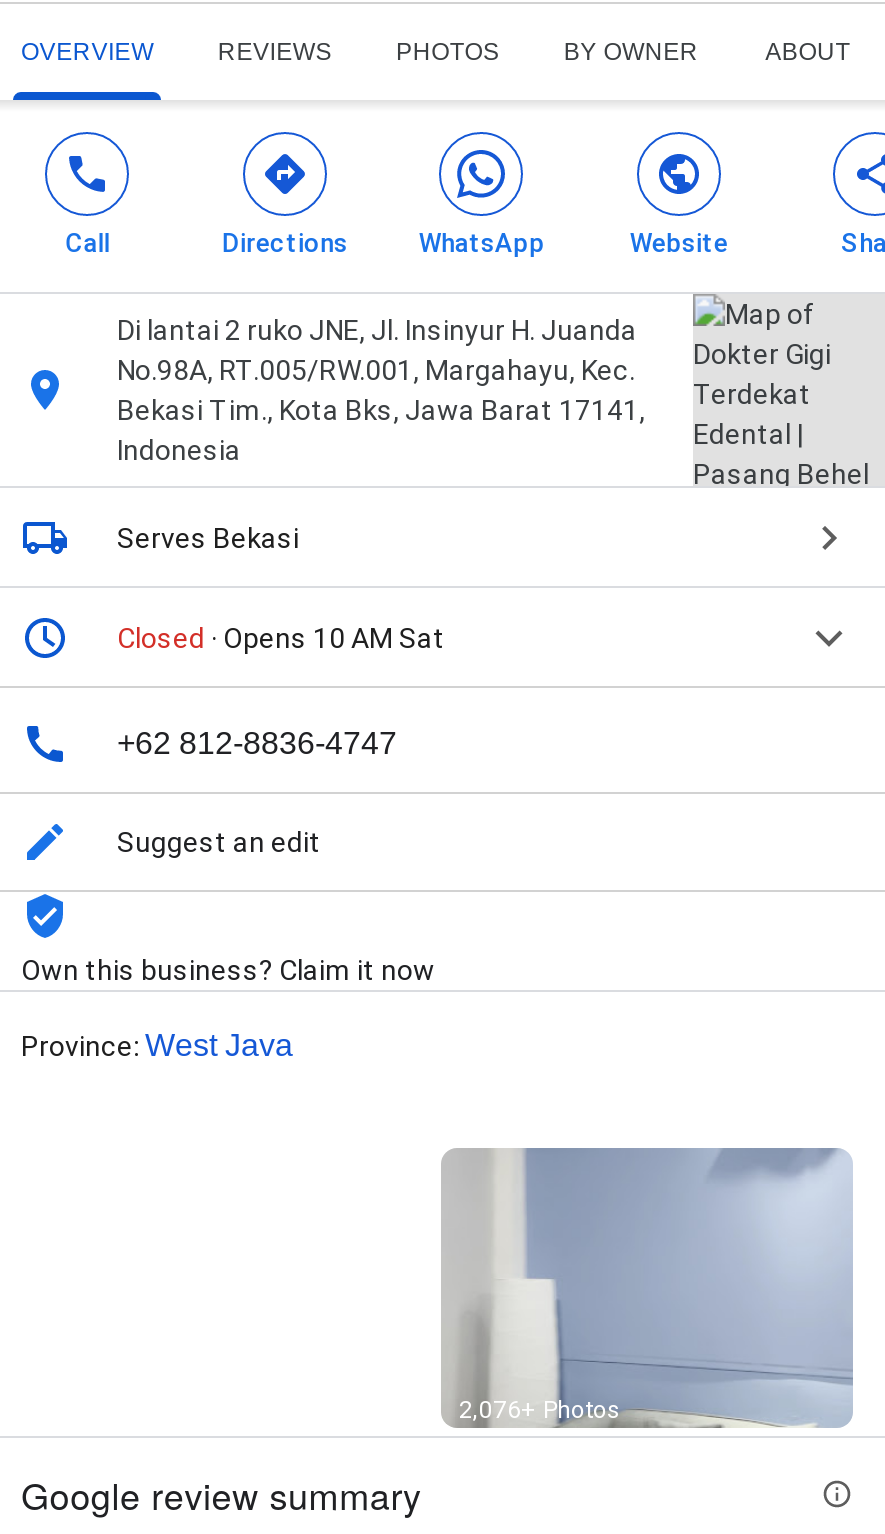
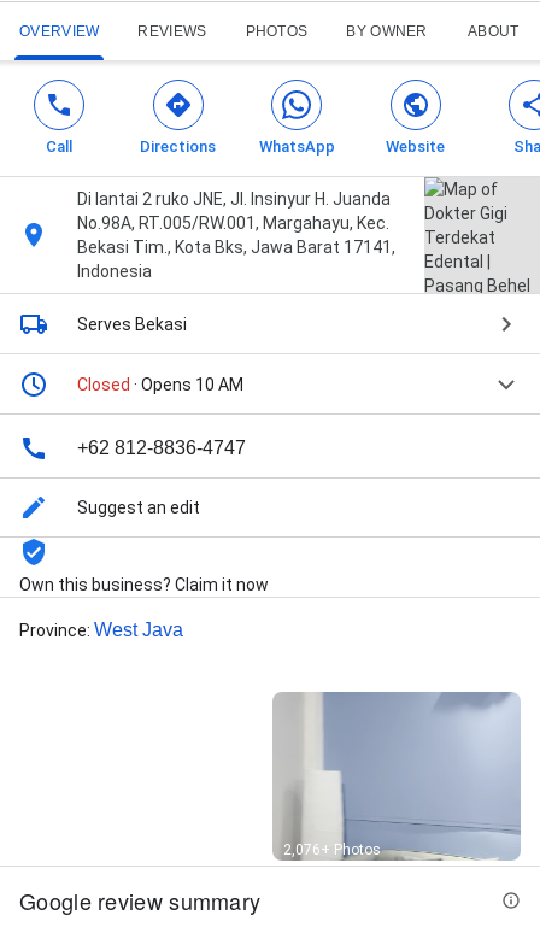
[117,622,445,654] Closed · Opens 10 AM Sat -> [77,375,243,394] Closed · Opens 10 AM

